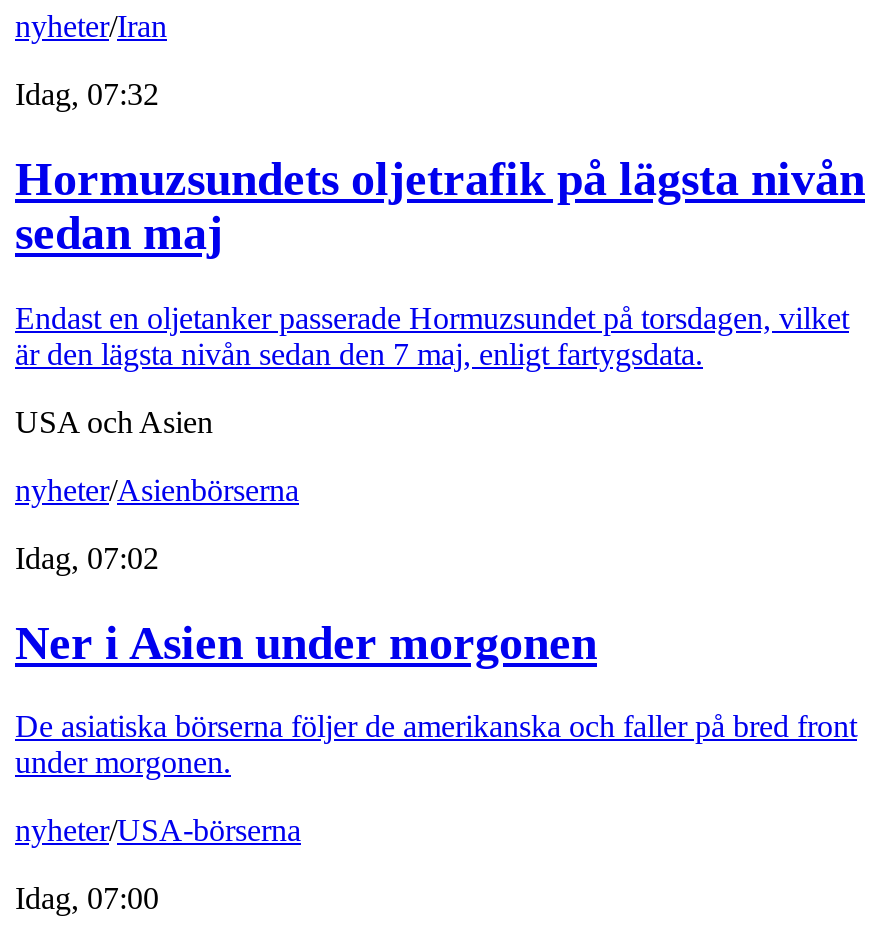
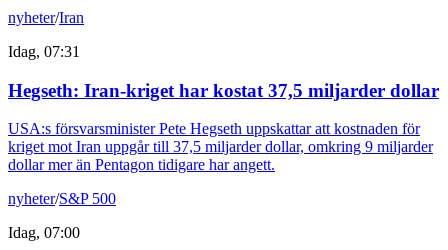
[15,77,865,848] Idag, 07:32 | Hormuzsundets oljetrafik på lägsta nivån | sedan maj | Endast en oljetanker passerade Hormuzsundet på torsdagen, vilket | är den lägsta nivån sedan den 7 maj, enligt fartygsdata. | USA och Asien | nyheter/Asienbörserna | Idag, 07:02 | Ner i Asien under morgonen | De asiatiska börserna följer de amerikanska och faller på bred front | under morgonen. | nyheter/USA-börserna -> [8,43,439,207] Idag, 07:31 | Hegseth: Iran-kriget har kostat 37,5 miljarder dollar | USA:s försvarsminister Pete Hegseth uppskattar att kostnaden för | kriget mot Iran uppgår till 37,5 miljarder dollar, omkring 9 miljarder | dollar mer än Pentagon tidigare har angett. | nyheter/S&P 500

